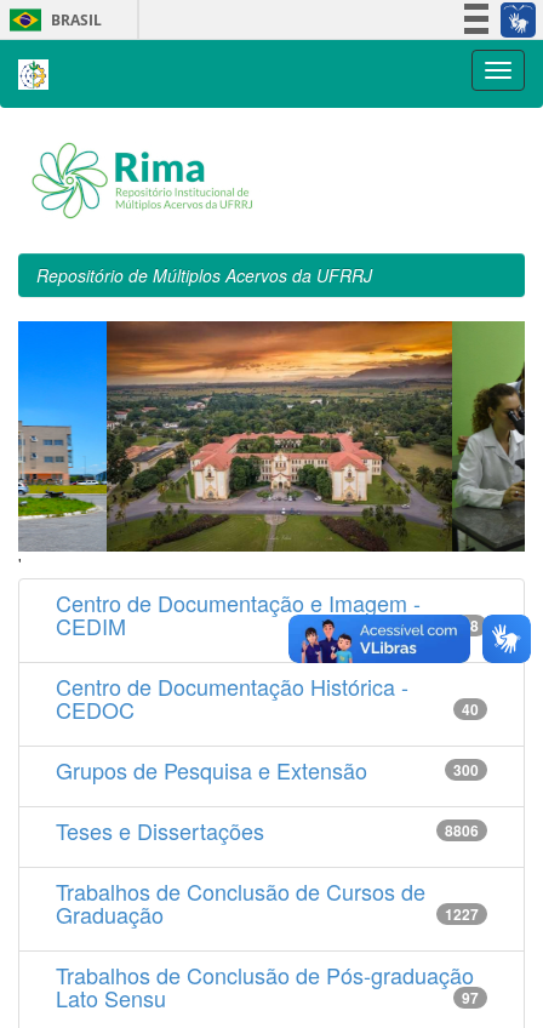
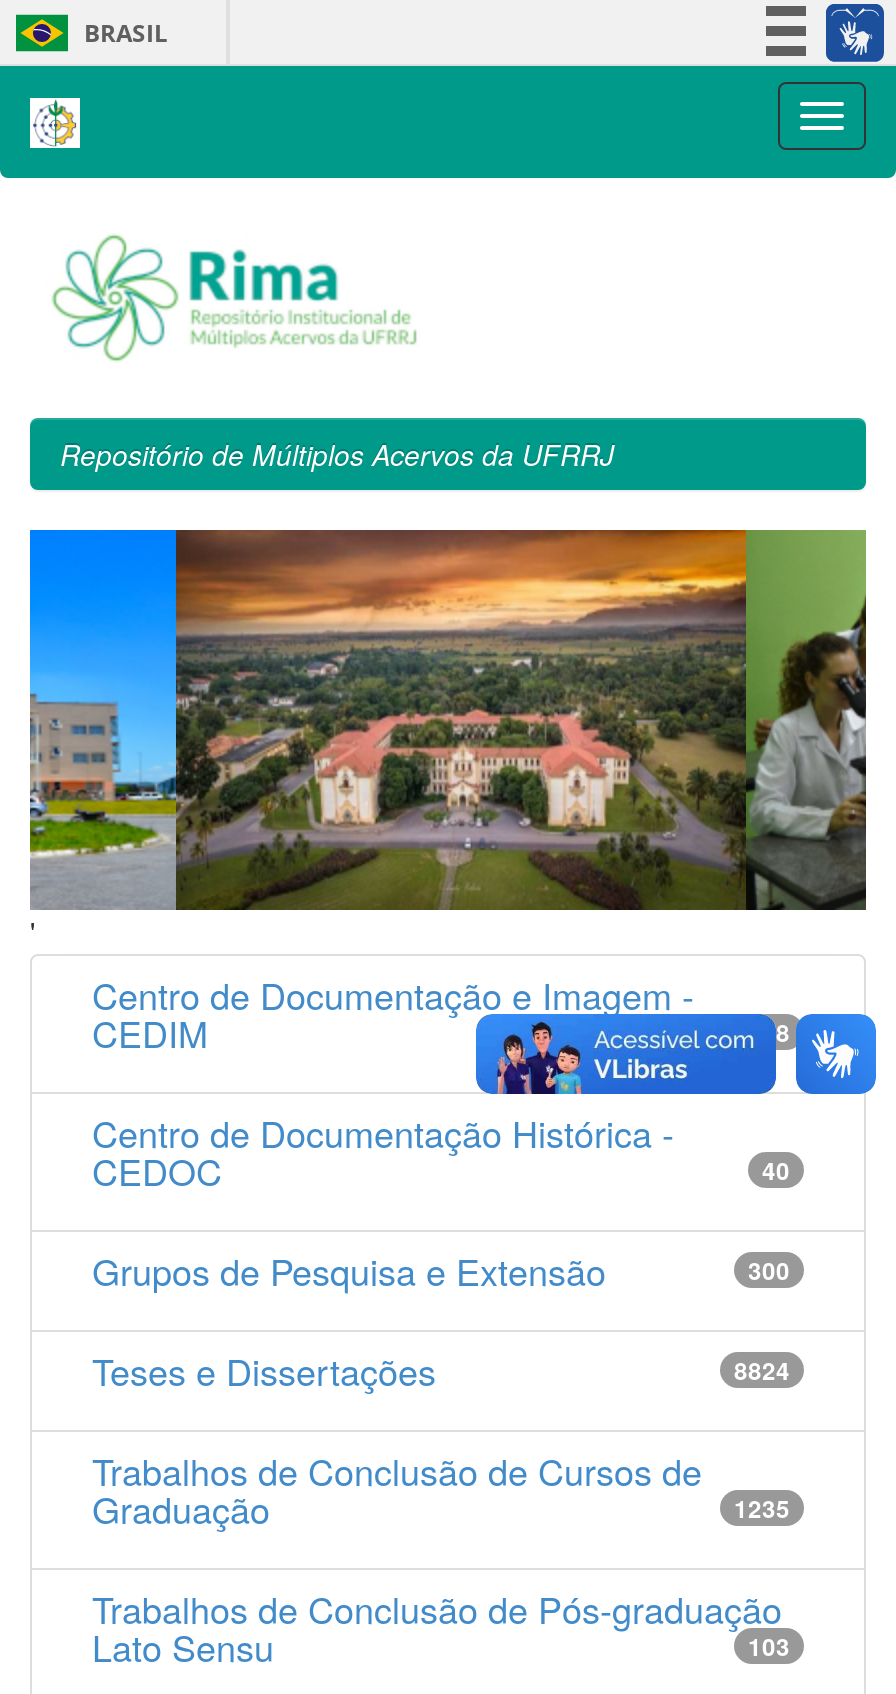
[445,819,479,841] 8806 -> [734,1352,790,1388] 8824
[445,903,479,925] 1227 -> [734,1490,790,1526] 1235
[462,987,479,1008] 97 -> [748,1628,790,1664] 103

